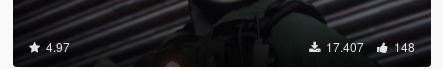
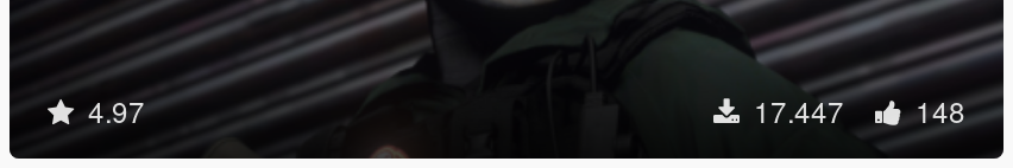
[323,38,415,55] 17.407 148 -> [747,89,965,129] 17.447 148

